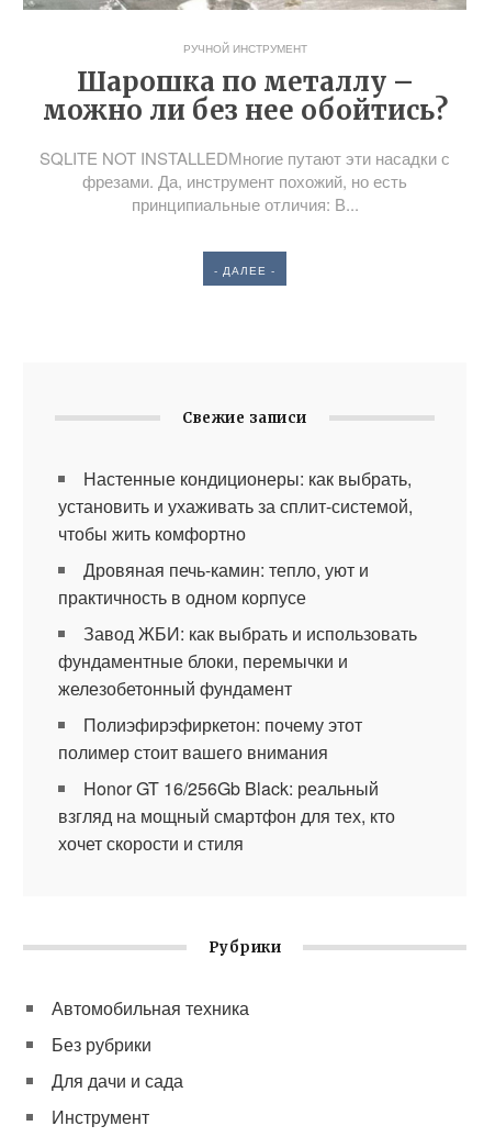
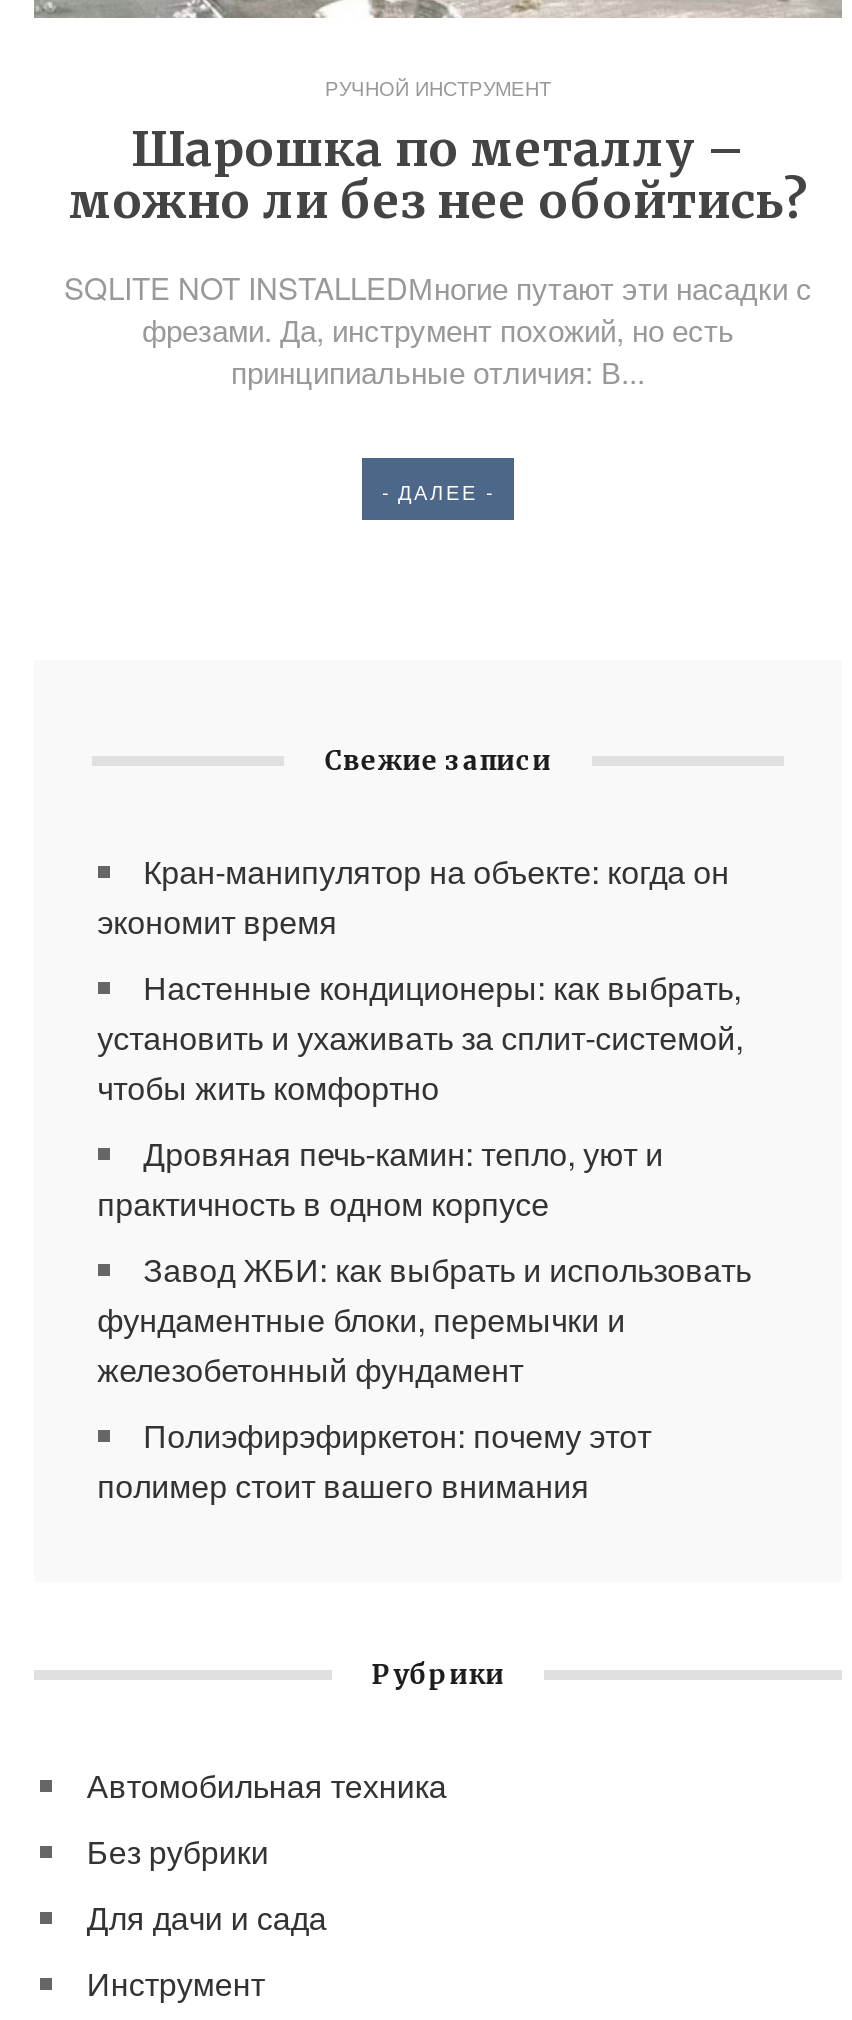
none -> [97,847,729,943] Кран-манипулятор на объекте: когда он | экономит время
moved [58,465,417,764] -> [97,963,751,1507]: Настенные кондиционеры: как выбрать, | установить и ухаживать за сплит-системой, | чтобы жить комфортно | ... | Полиэфирэфиркетон: почему этот | полимер стоит вашего внимания
[58,775,395,855] Honor GT 16/256Gb Black: реальный | взгляд на мощный смартфон для тех, кто | хочет скорости и стиля -> none

